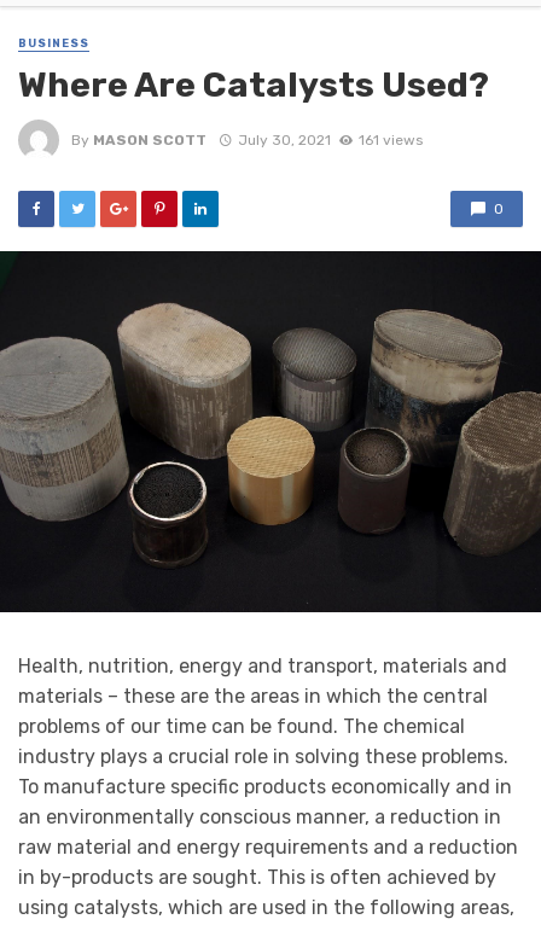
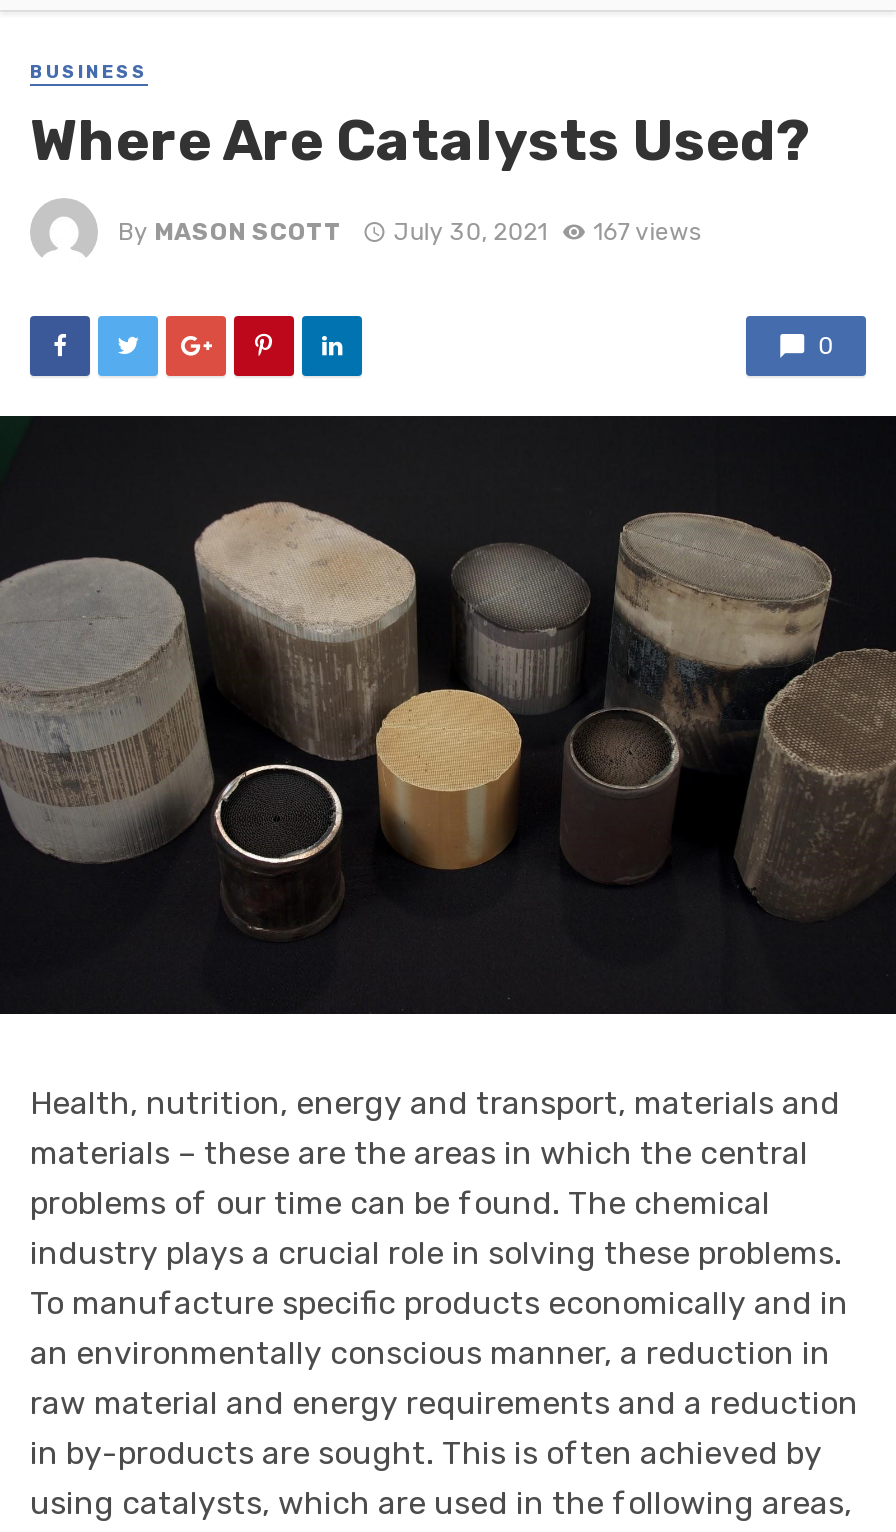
[71,131,422,148] By MASON SCOTT July 30, 2021 161 views -> [118,217,701,245] By MASON SCOTT July 30, 2021 167 views

